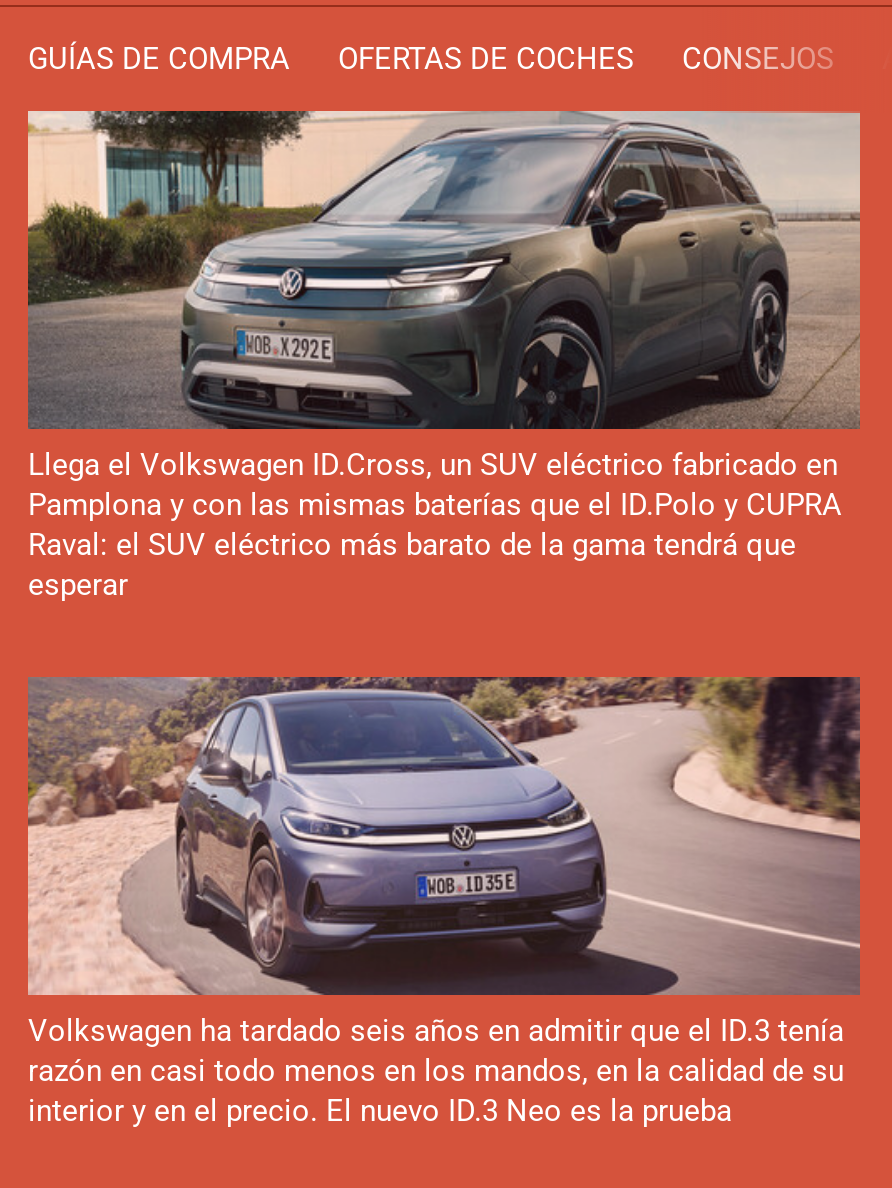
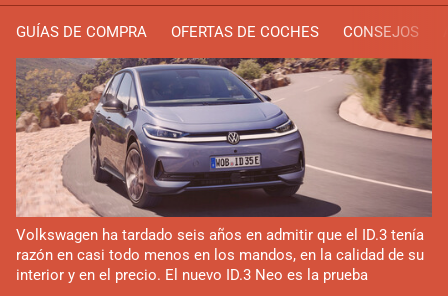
[26,109,862,603] [image] | Llega el Volkswagen ID.Cross, un SUV eléctrico fabricado en | Pamplona y con las mismas baterías que el ID.Polo y CUPRA | Raval: el SUV eléctrico más barato de la gama tendrá que | esperar -> none

